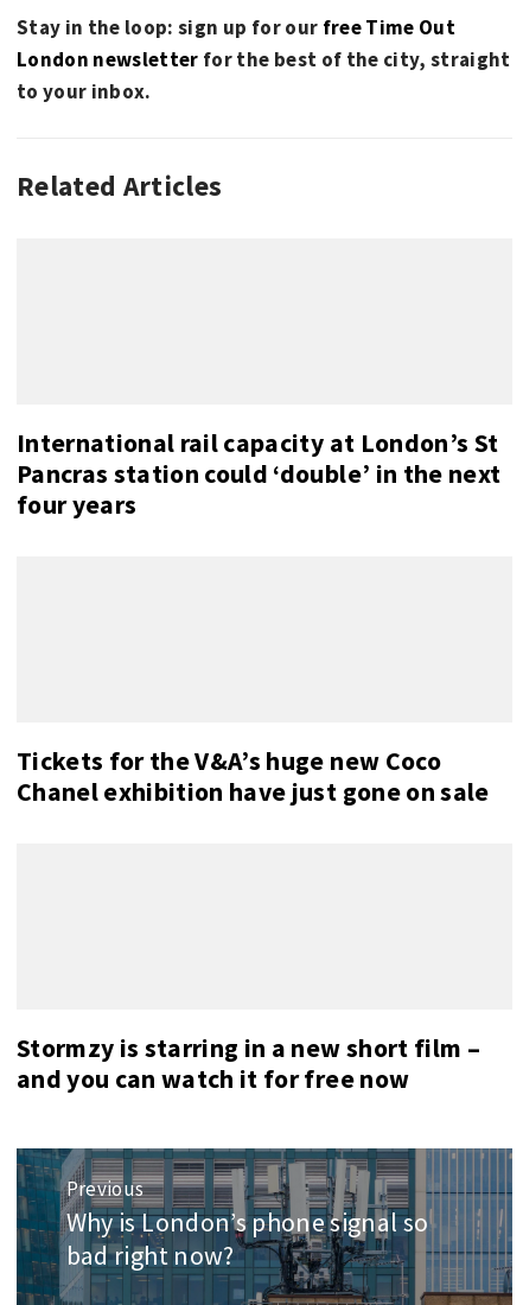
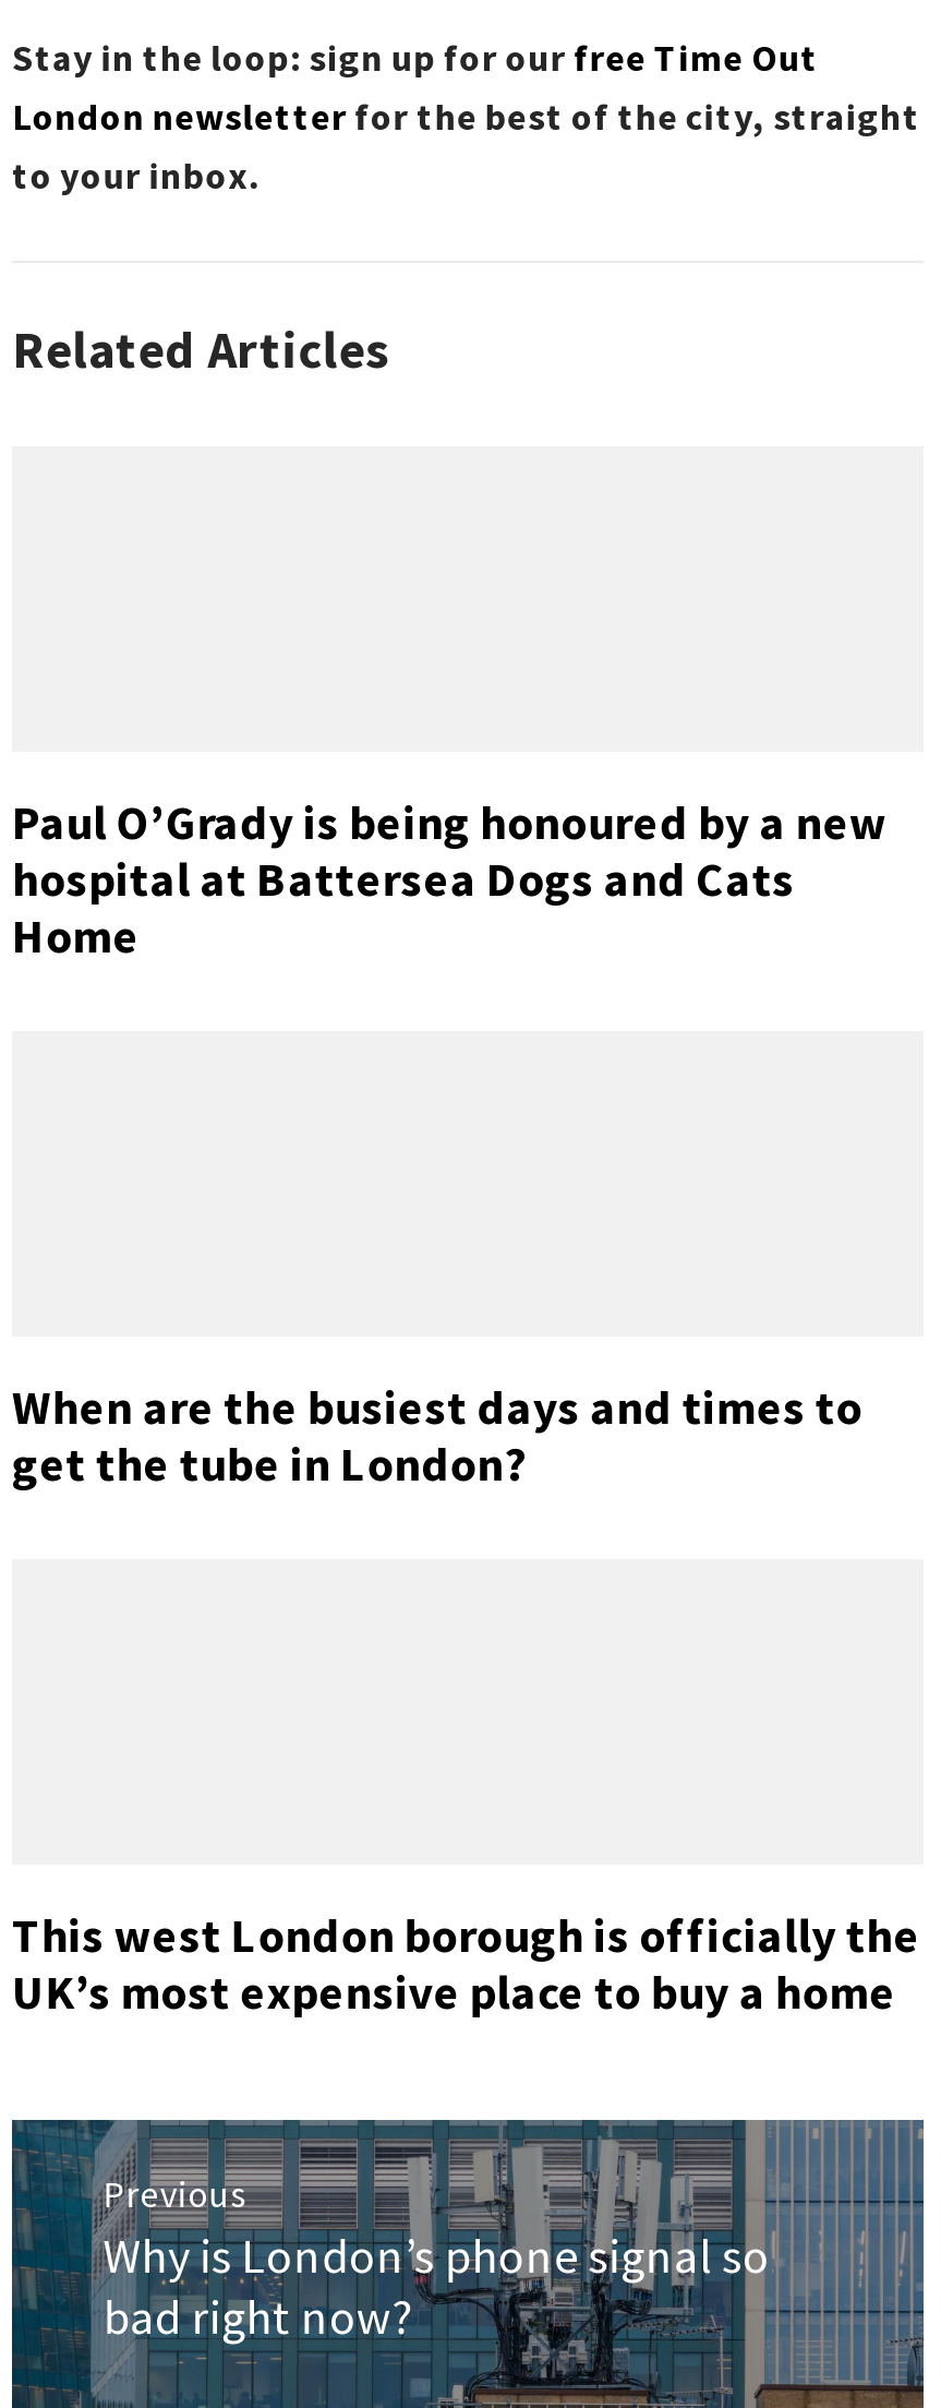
[17,427,501,521] International rail capacity at London’s St | Pancras station could ‘double’ in the next | four years -> [12,793,887,965] Paul O’Grady is being honoured by a new | hospital at Battersea Dogs and Cats | Home
[17,745,489,808] Tickets for the V&A’s huge new Coco | Chanel exhibition have just gone on sale -> [12,1378,862,1493] When are the busiest days and times to | get the tube in London?
[17,1032,480,1095] Stormzy is starring in a new short film – | and you can watch it for free now -> [12,1906,920,2022] This west London borough is officially the | UK’s most expensive place to buy a home

